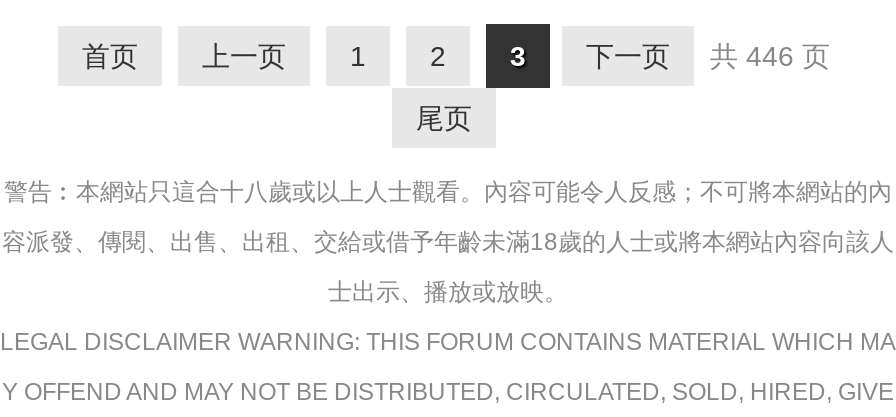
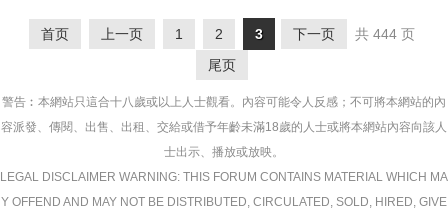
[82,40,838,72] 首页 上一页 1 2 3 下一页 共 446 页 -> [41,26,419,42] 首页 上一页 1 2 3 下一页 共 444 页

